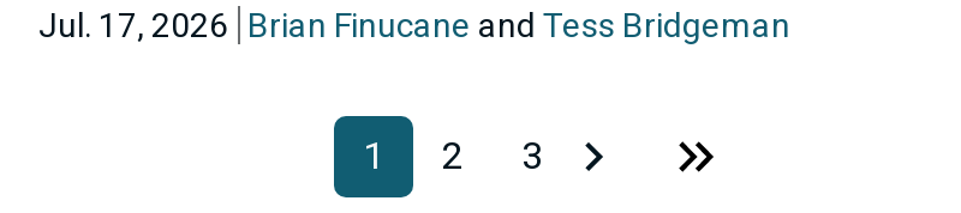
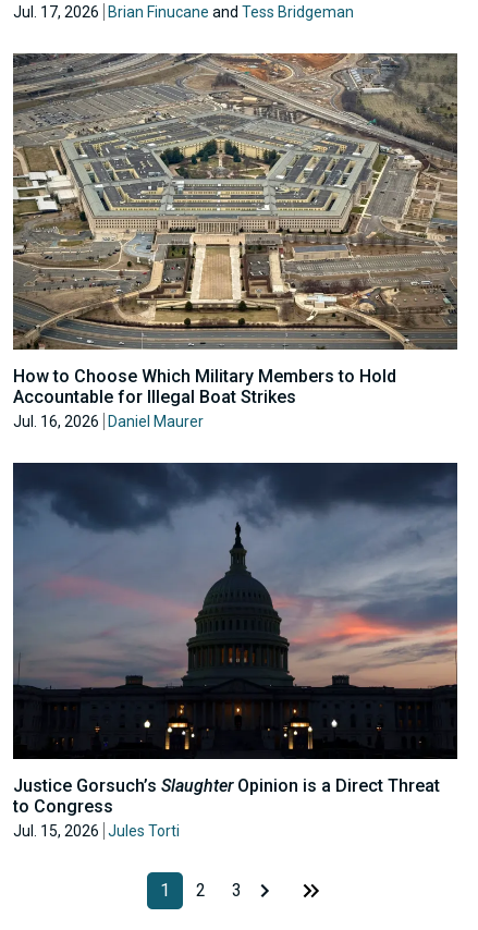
none -> [12,52,458,430] [image] | How to Choose Which Military Members to Hold | Accountable for Illegal Boat Strikes | Jul. 16, 2026 Daniel Maurer
none -> [12,462,458,839] [image] | Justice Gorsuch’s Slaughter Opinion is a Direct Threat | to Congress | Jul. 15, 2026 Jules Torti

